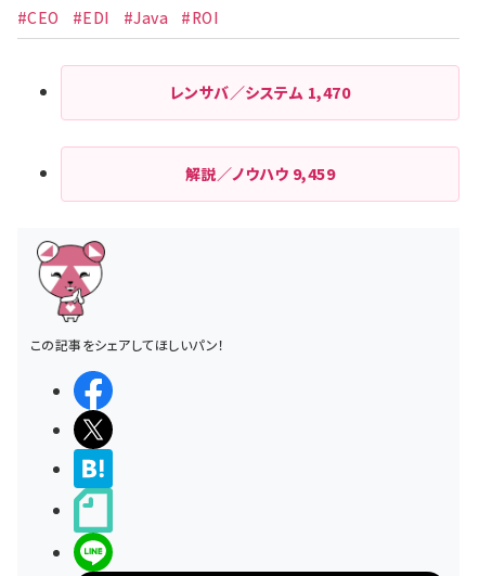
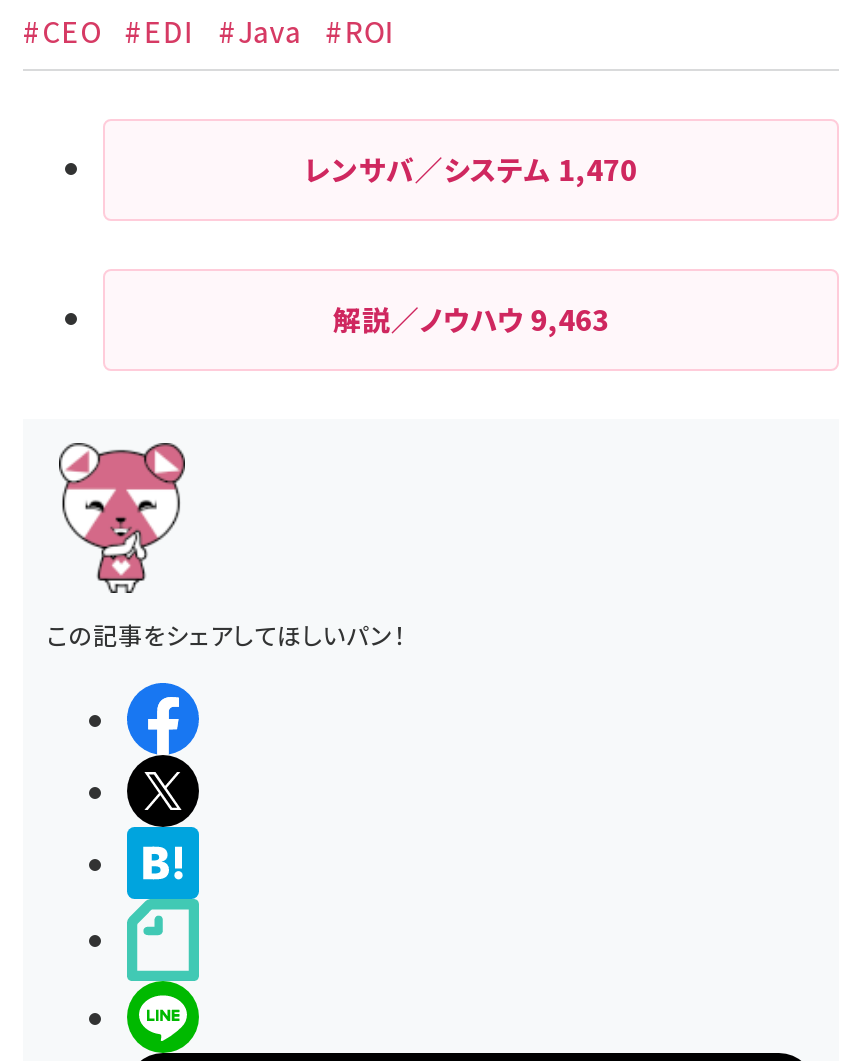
[185,163,335,184] 解説／ノウハウ9,459 -> [333,299,609,339] 解説／ノウハウ9,463

